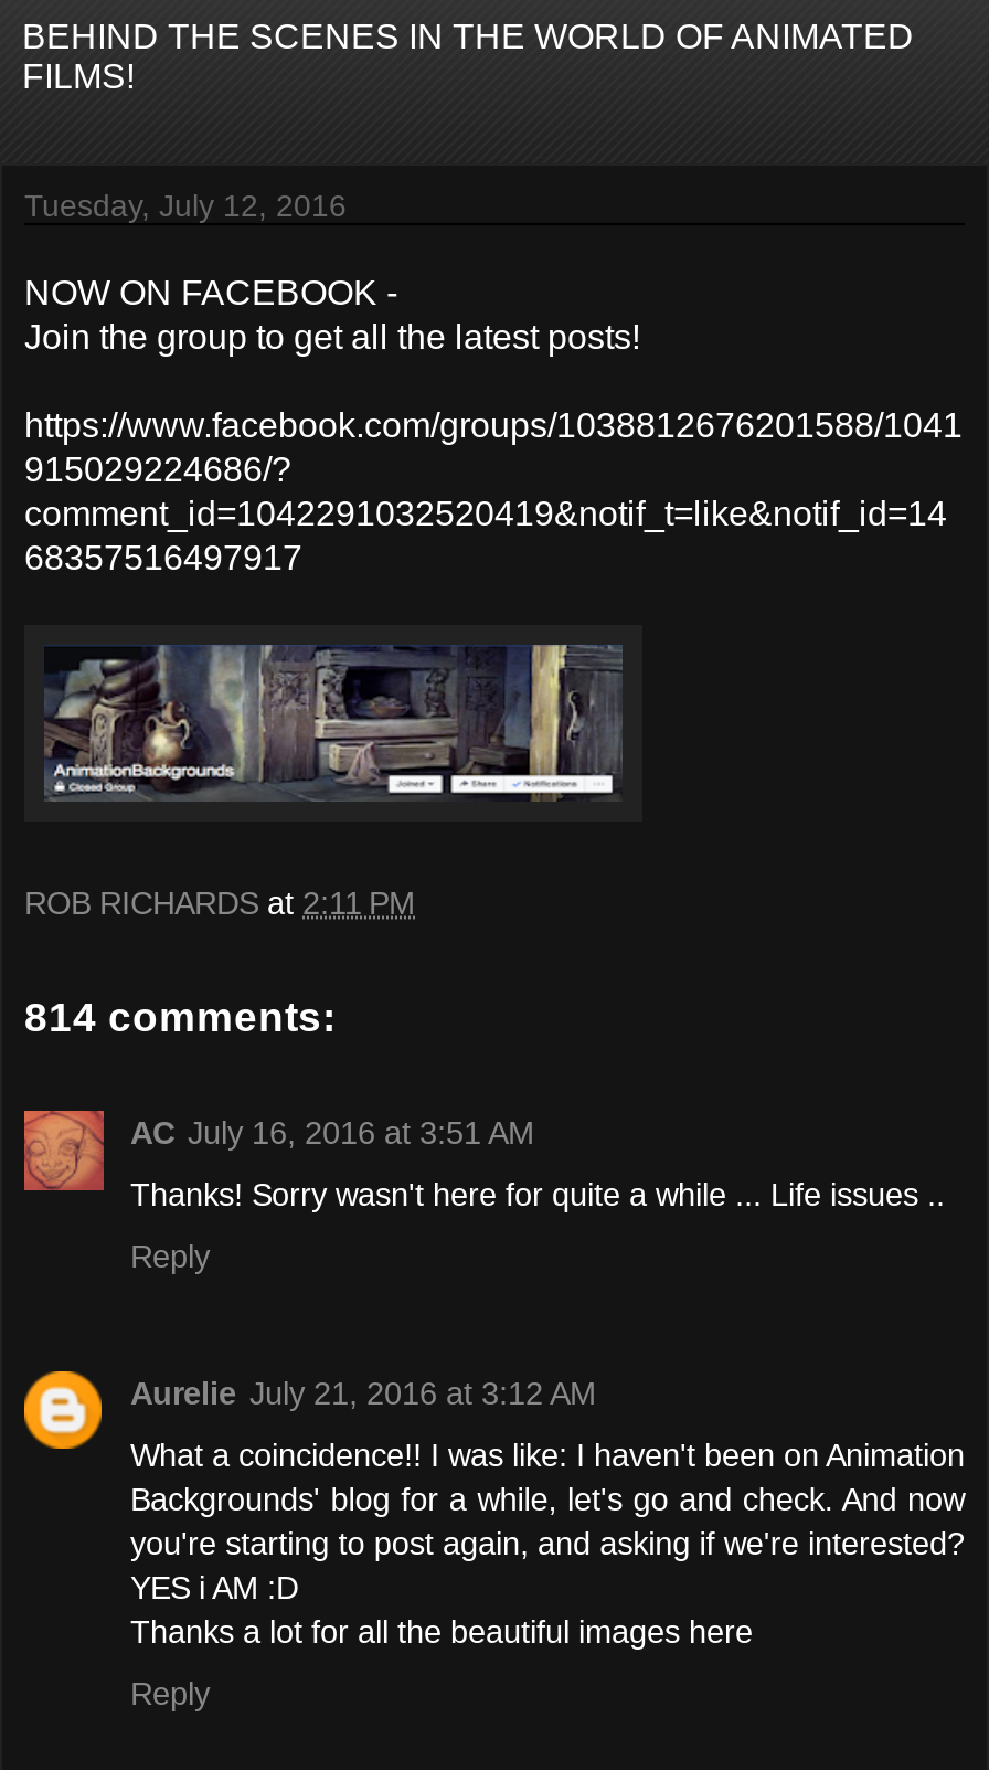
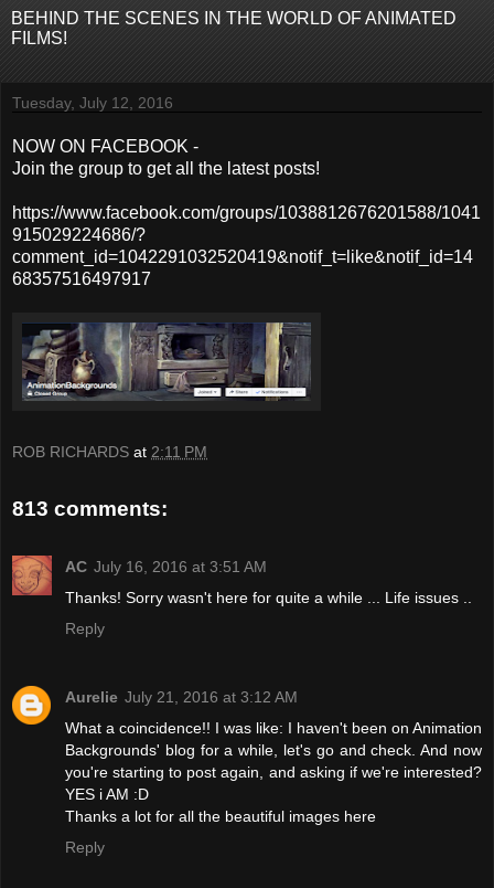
[24,994,336,1041] 814 comments: -> [12,497,168,520] 813 comments:

